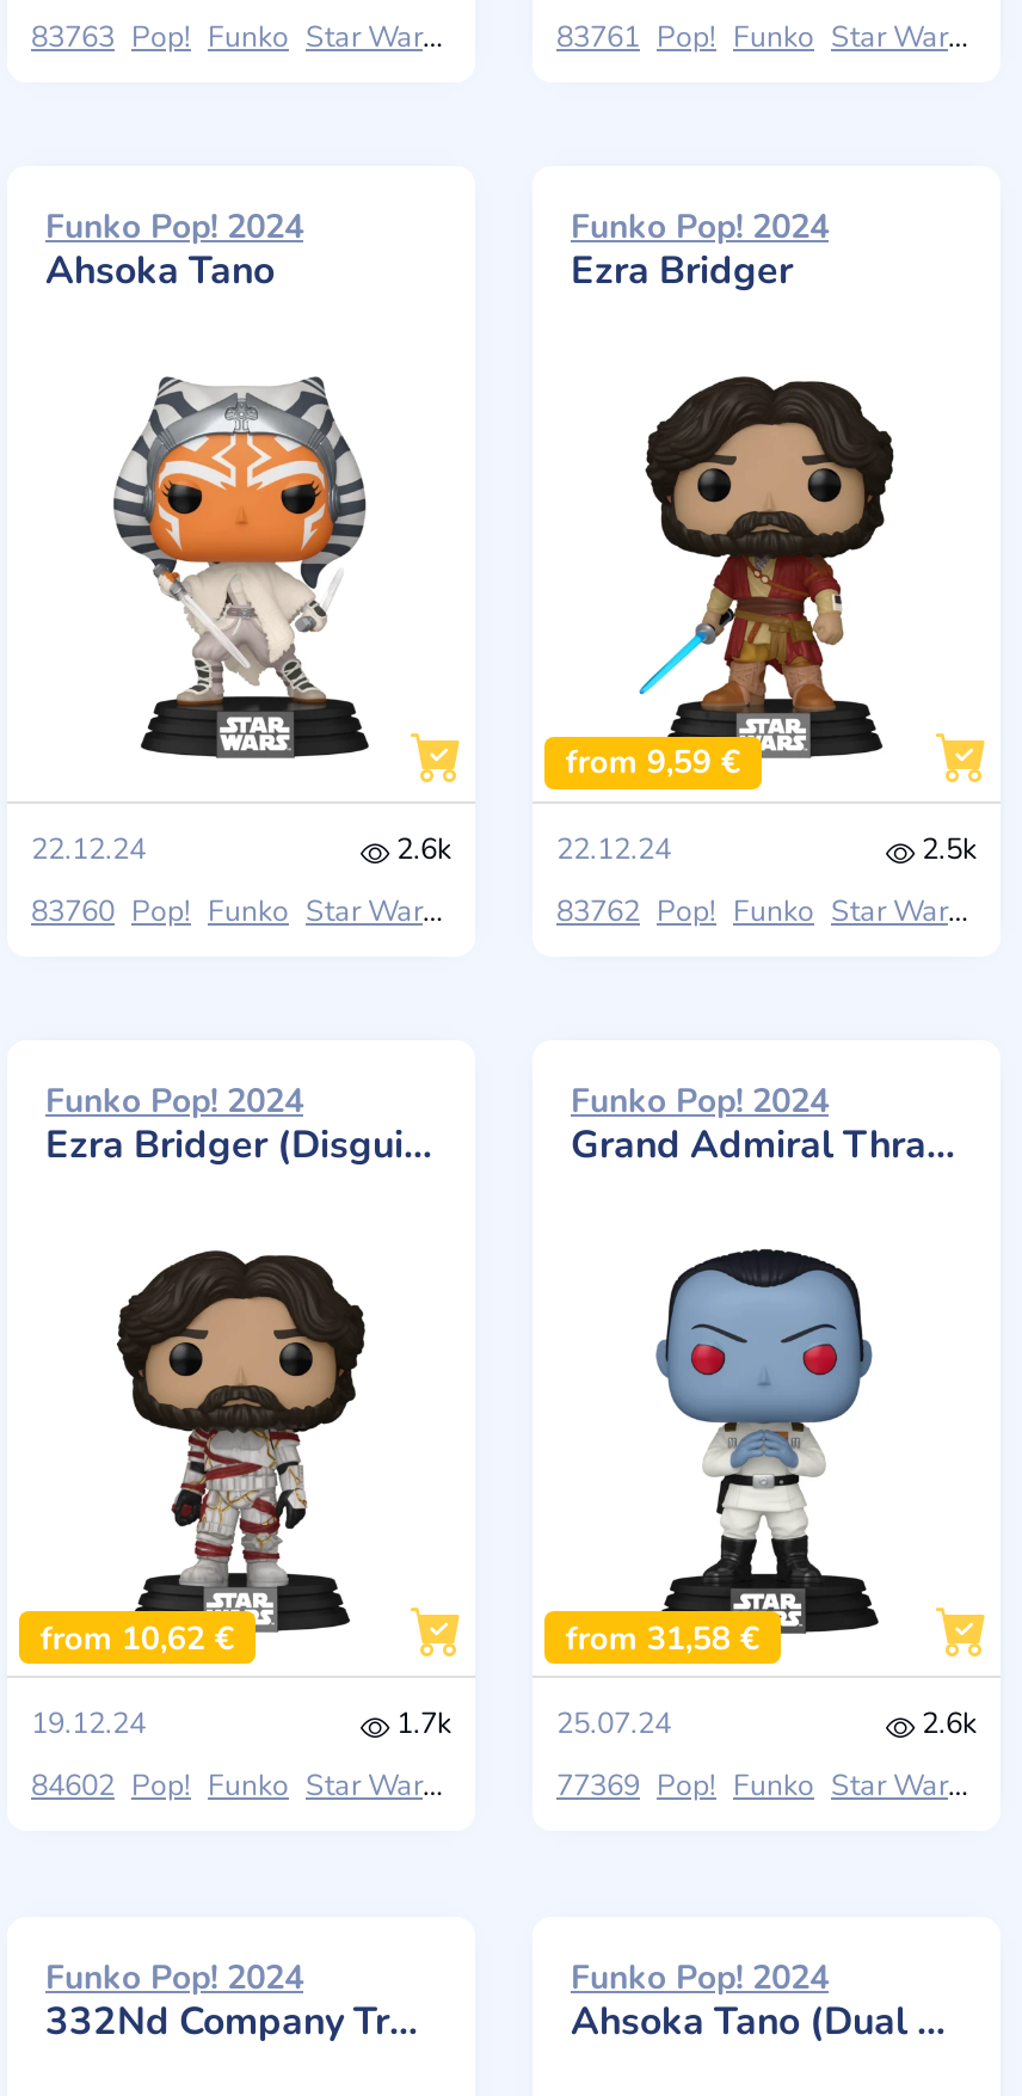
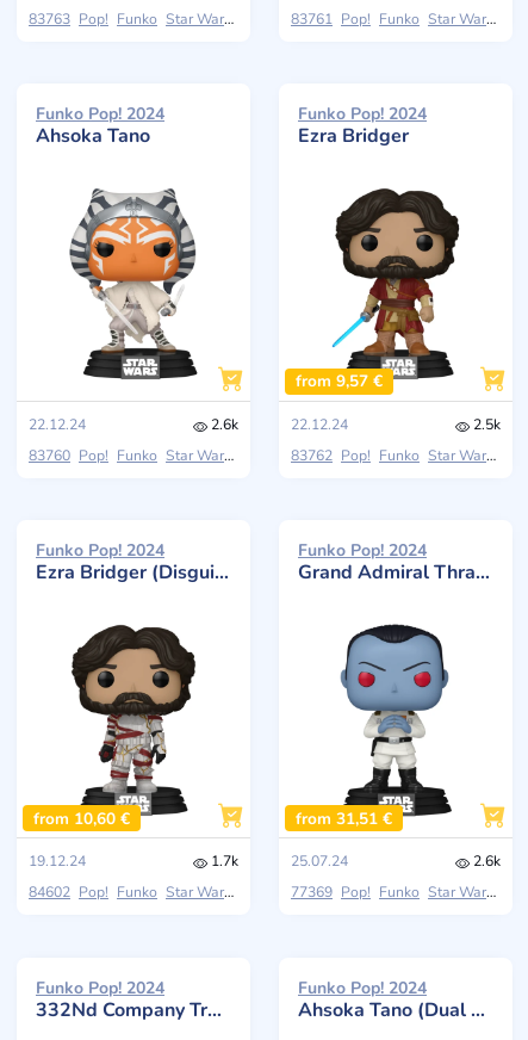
[565,740,740,786] from 9,59 € -> [295,370,382,393] from 9,57 €
[40,1615,234,1660] from 10,62 € -> [33,807,130,830] from 10,60 €
[565,1615,759,1660] from 31,58 € -> [295,807,392,830] from 31,51 €

